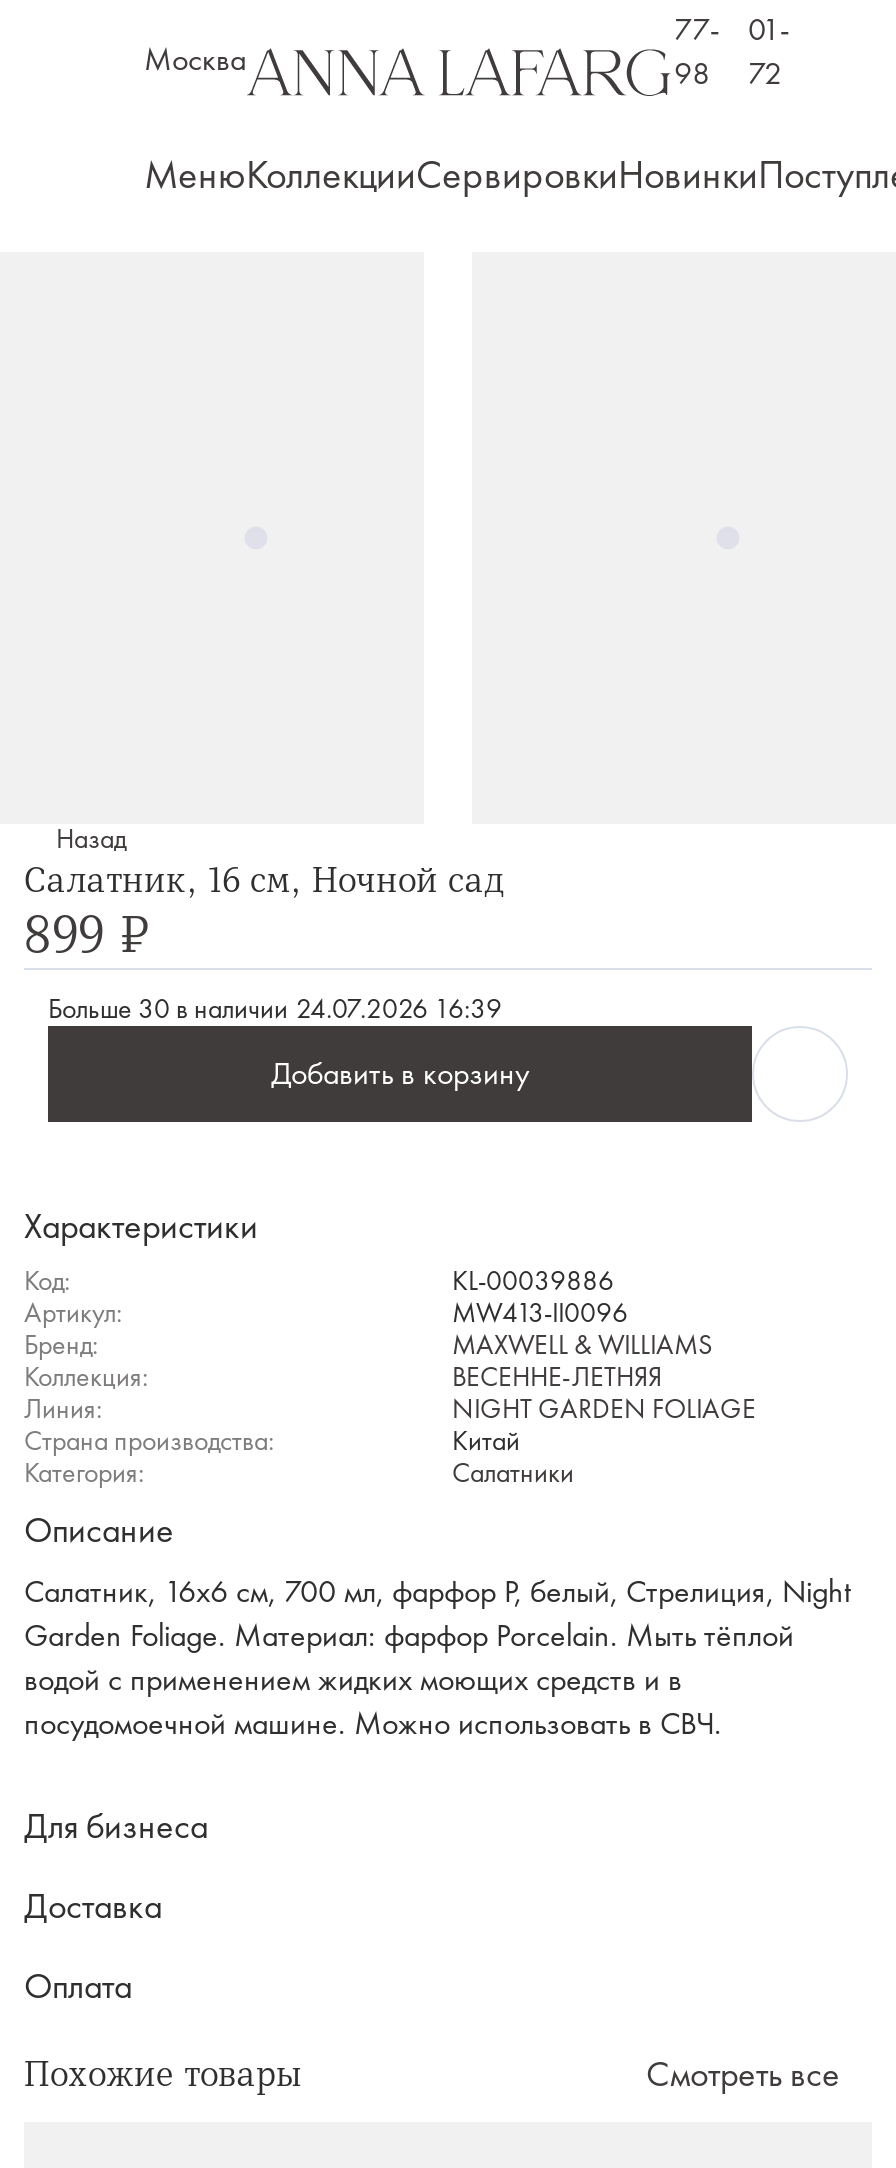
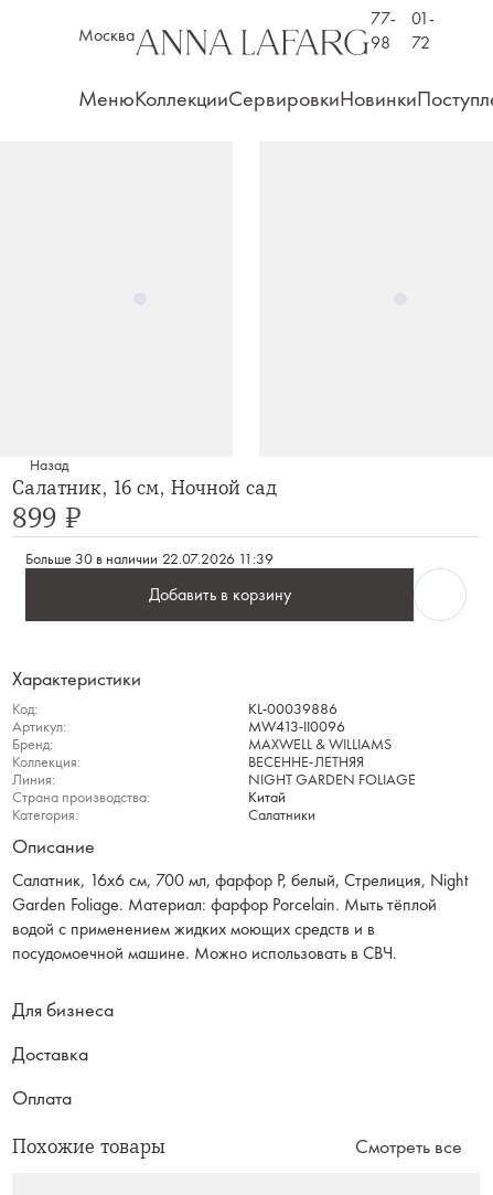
[48,992,502,1026] Больше 30 в наличии 24.07.2026 16:39 -> [25,550,274,568] Больше 30 в наличии 22.07.2026 11:39

